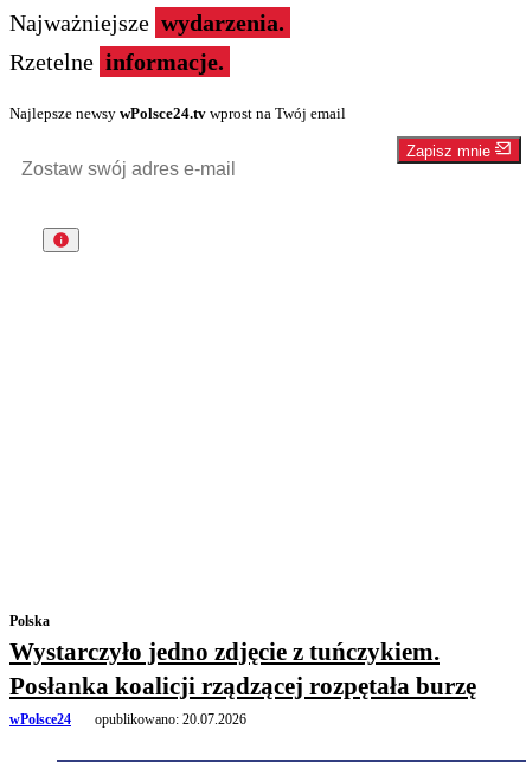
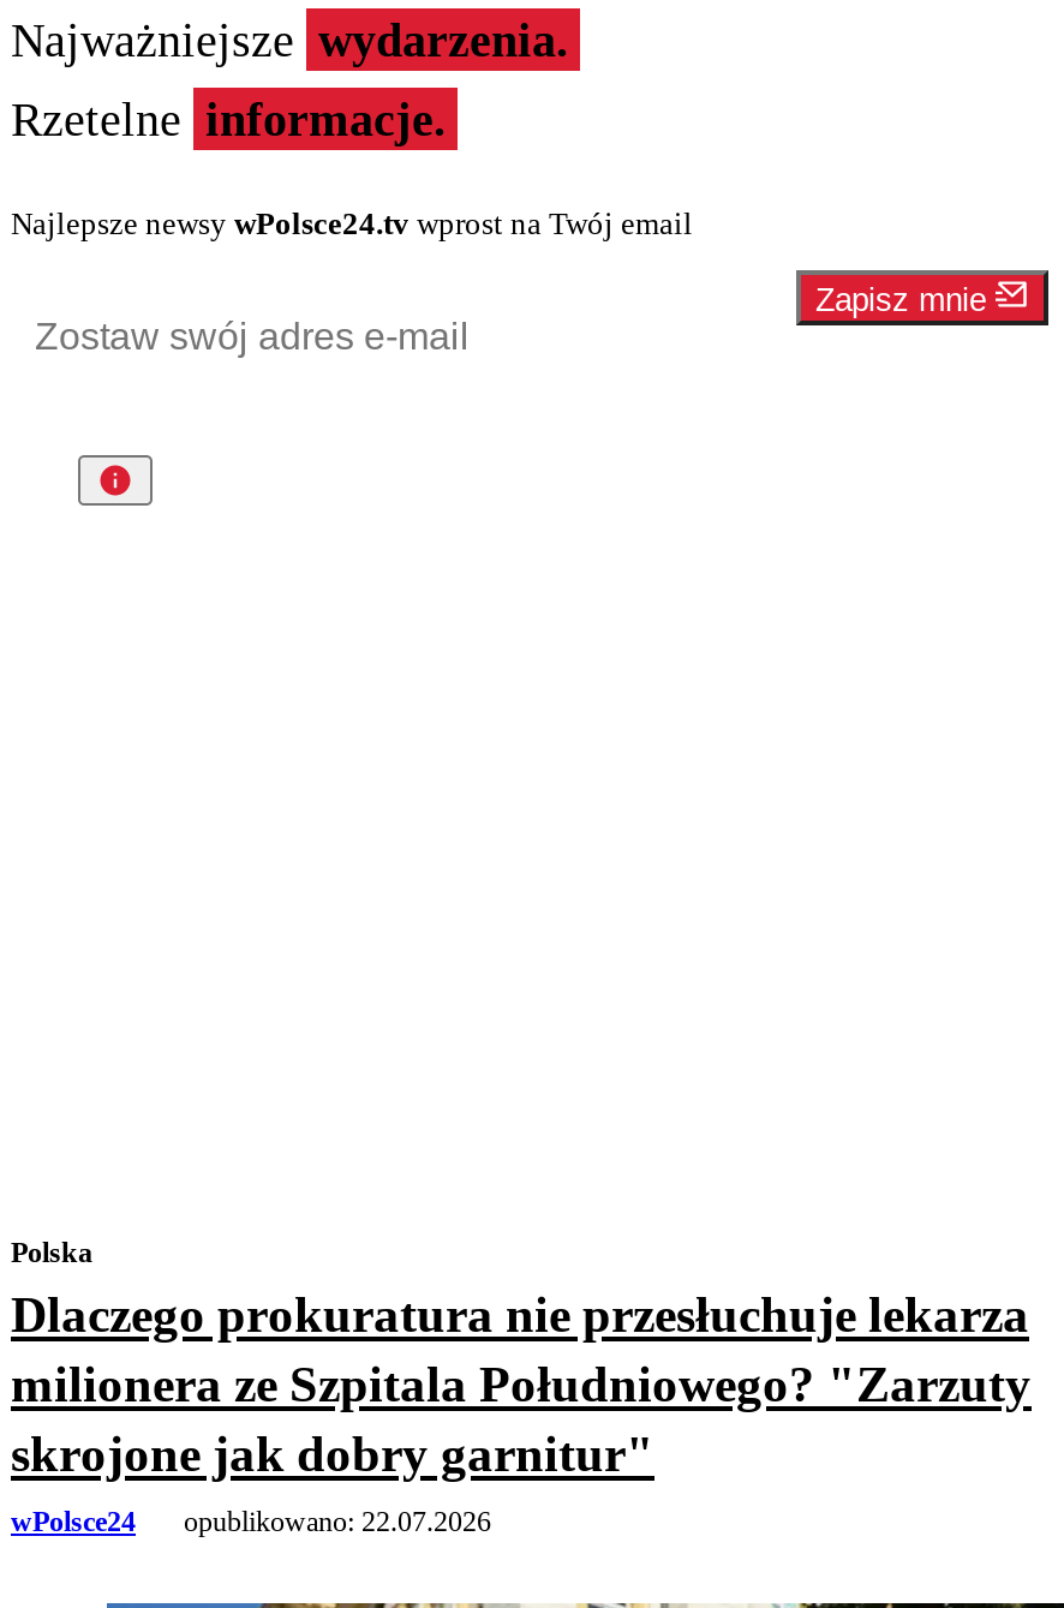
[9,638,476,700] Wystarczyło jedno zdjęcie z tuńczykiem. | Posłanka koalicji rządzącej rozpętała burzę -> [11,1286,1032,1483] Dlaczego prokuratura nie przesłuchuje lekarza | milionera ze Szpitala Południowego? "Zarzuty | skrojone jak dobry garnitur"
[95,711,246,728] opublikowano: 20.07.2026 -> [184,1505,491,1539] opublikowano: 22.07.2026

